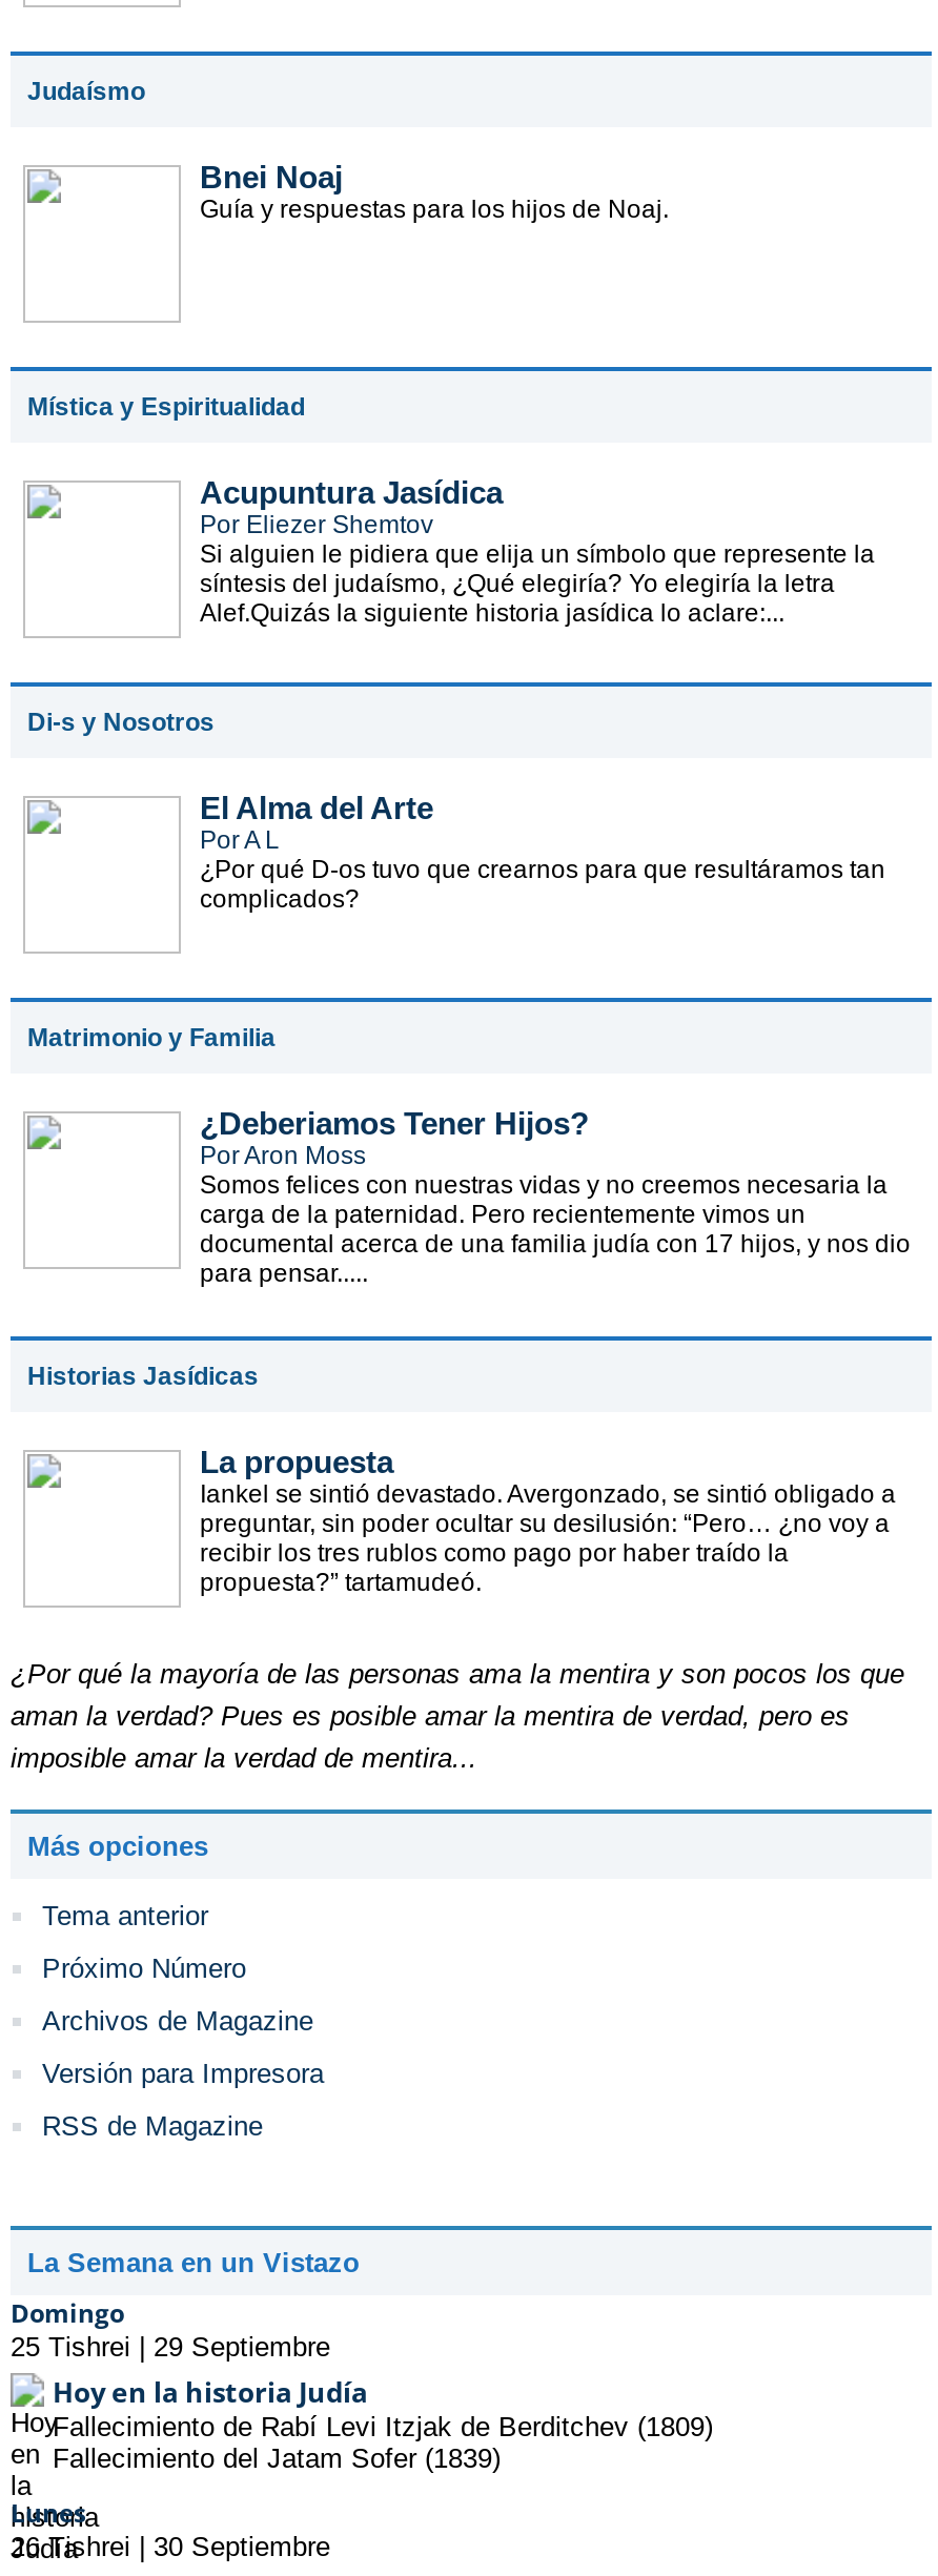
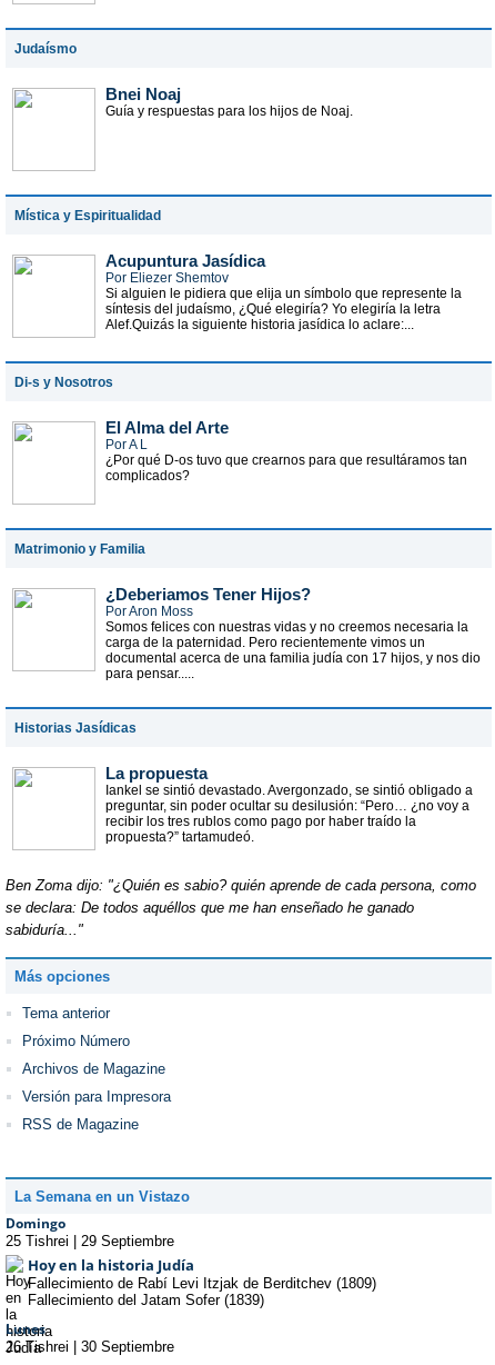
[11,1658,904,1774] ¿Por qué la mayoría de las personas ama la mentira y son pocos los que | aman la verdad? Pues es posible amar la mentira de verdad, pero es | imposible amar la verdad de mentira... -> [6,877,476,938] Ben Zoma dijo: "¿Quién es sabio? quién aprende de cada persona, como | se declara: De todos aquéllos que me han enseñado he ganado | sabiduría..."

